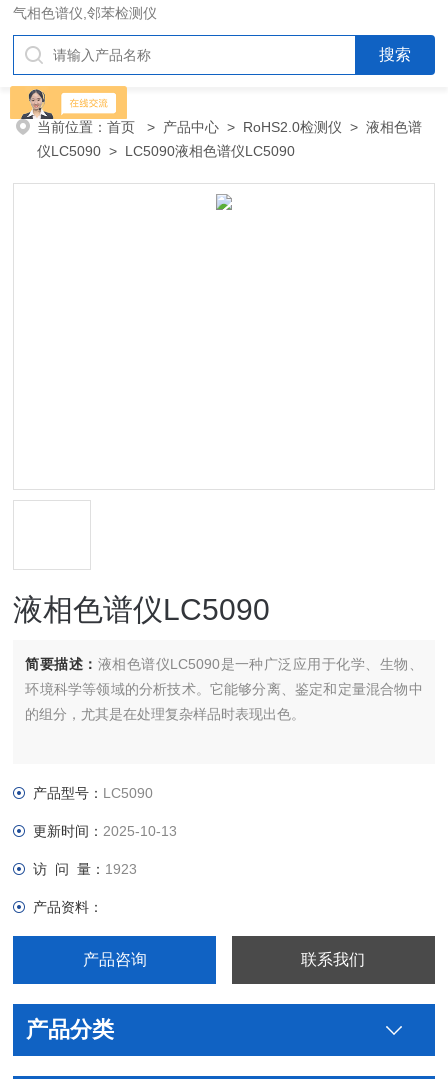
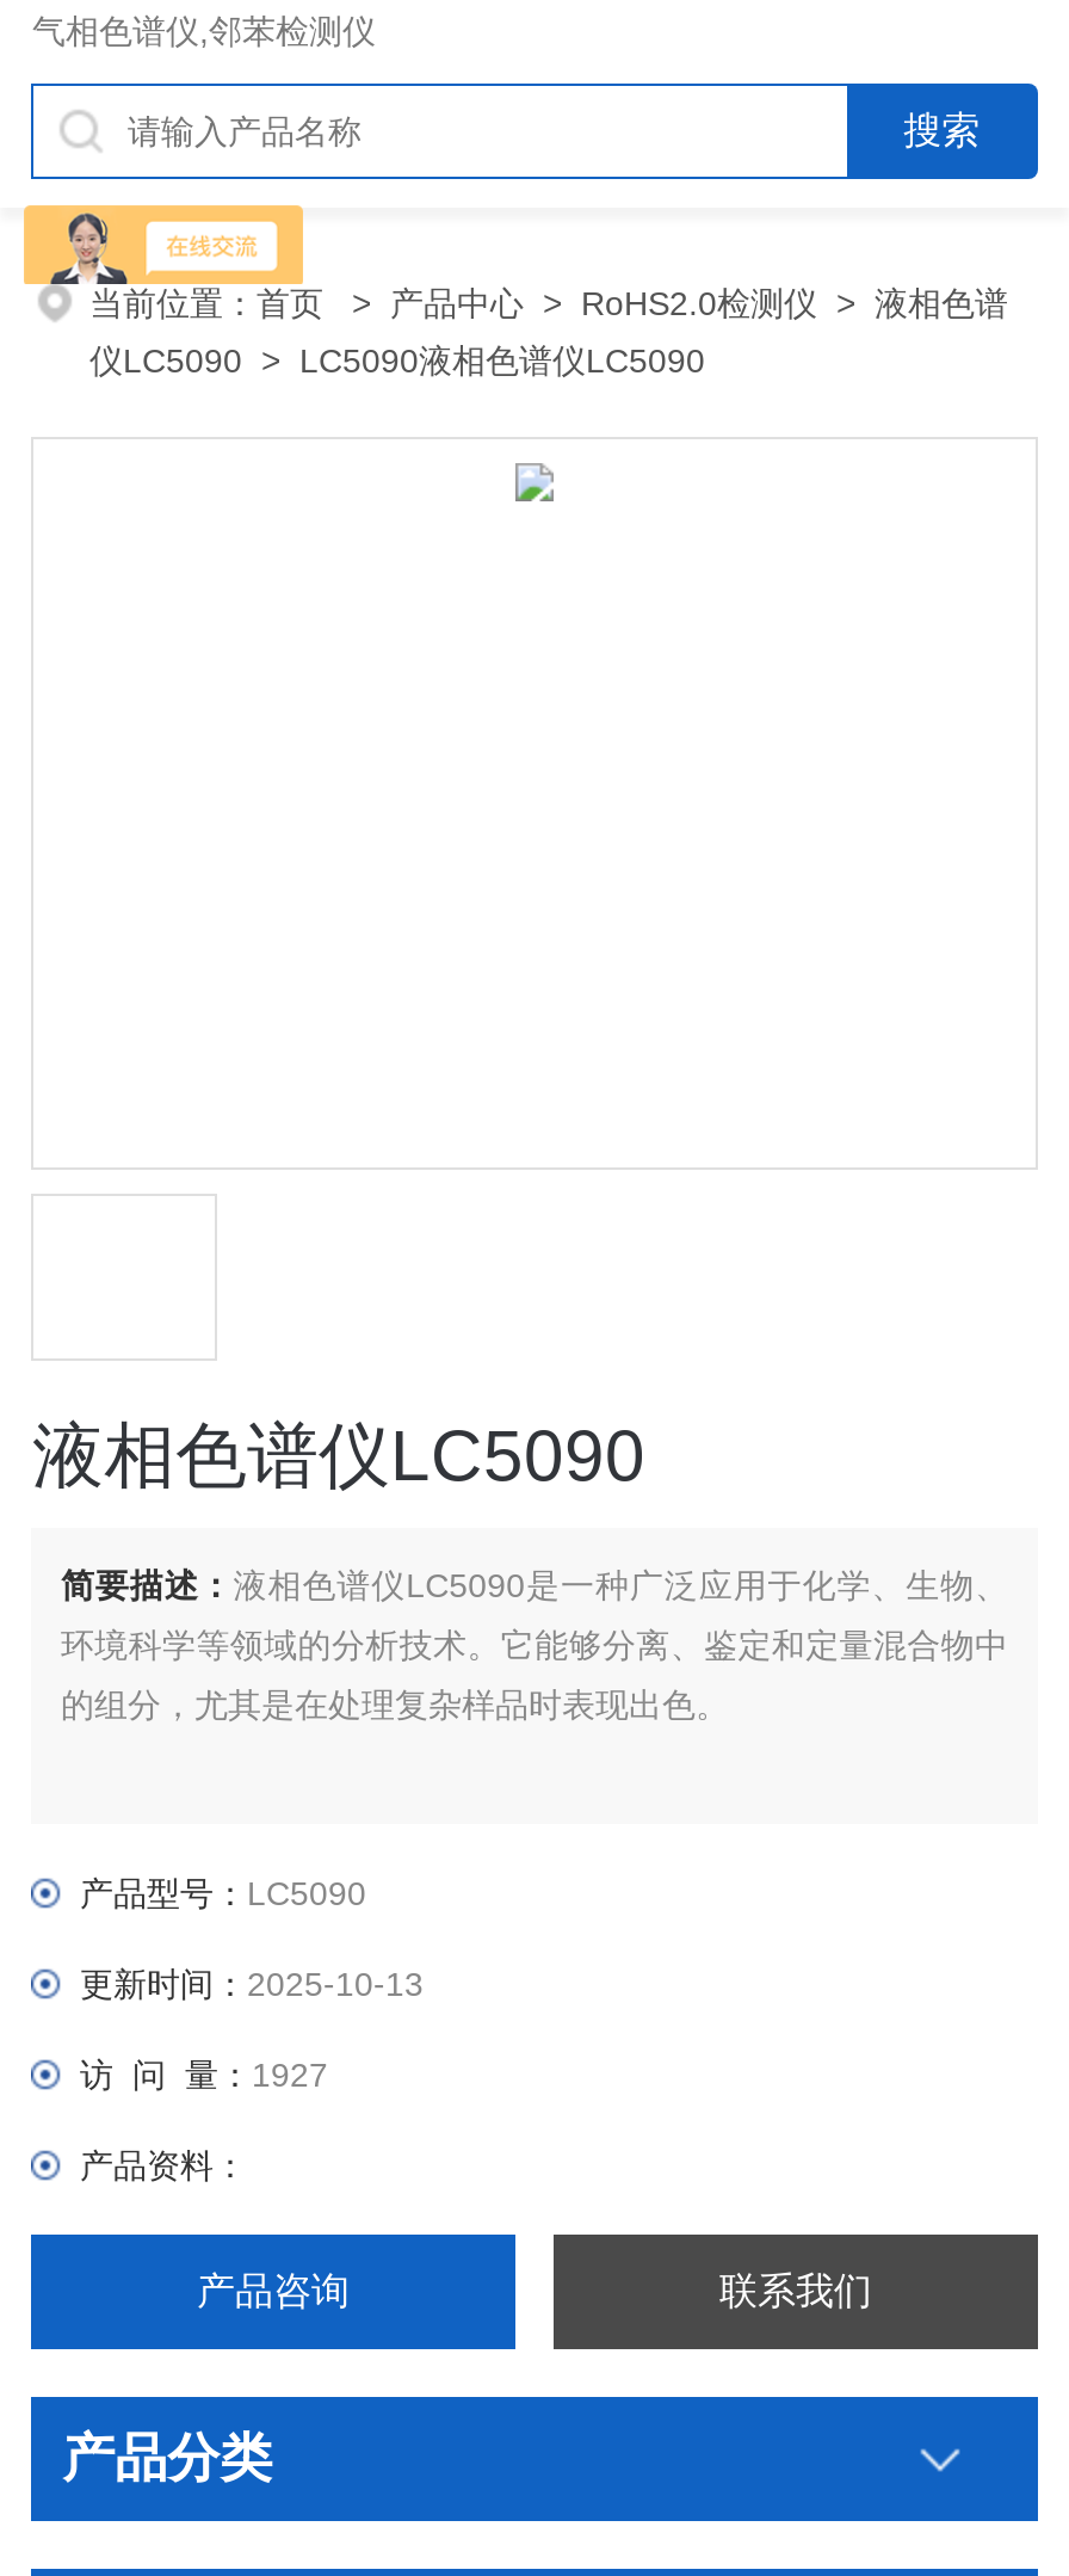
[33,861,137,877] 访 问 量：1923 -> [80,2056,328,2094] 访 问 量：1927

